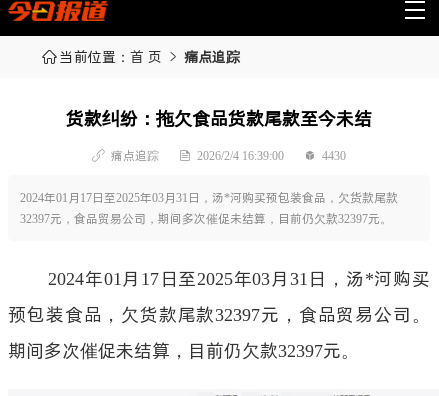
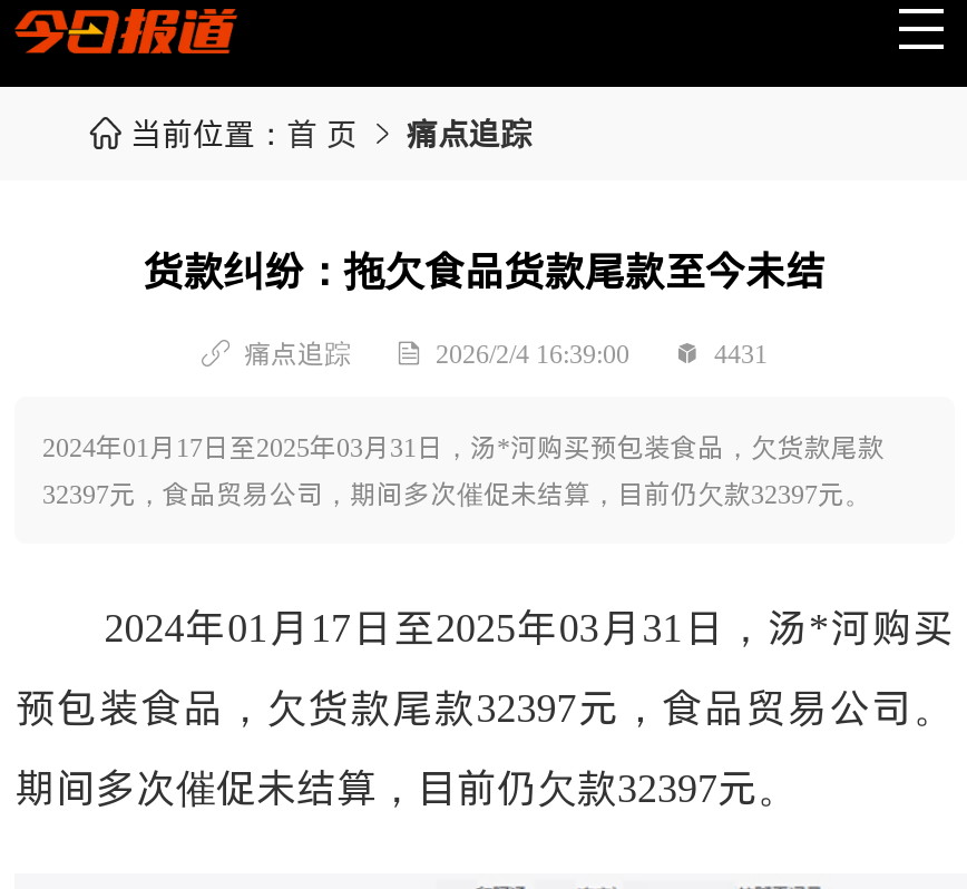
[322,147,346,164] 4430 -> [714,335,768,373] 4431

